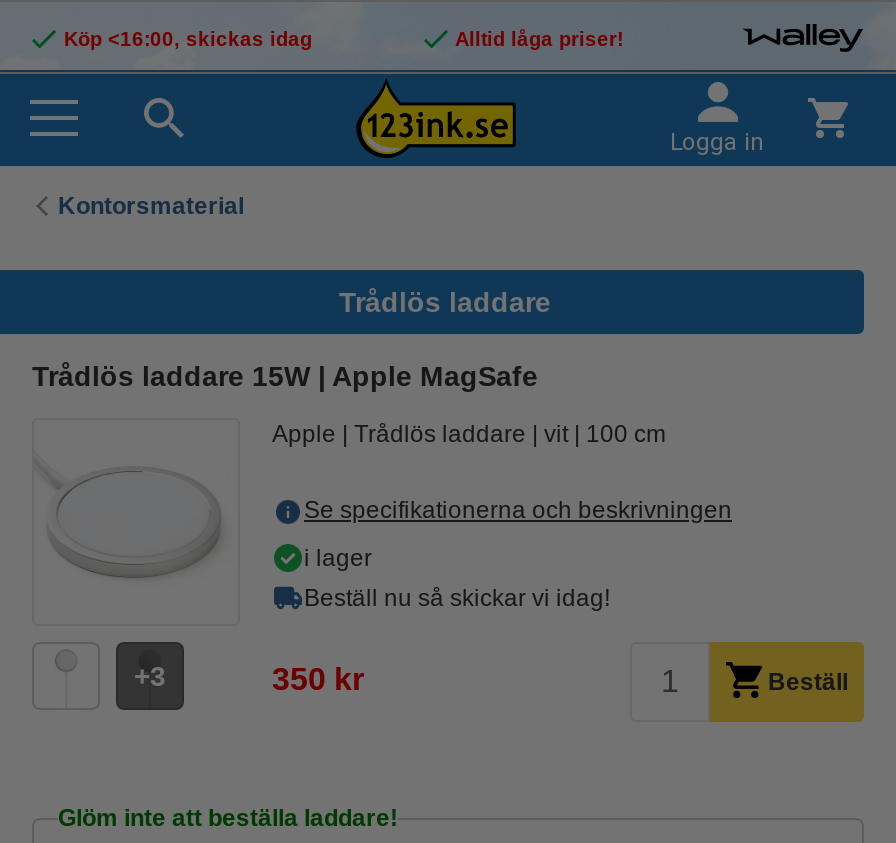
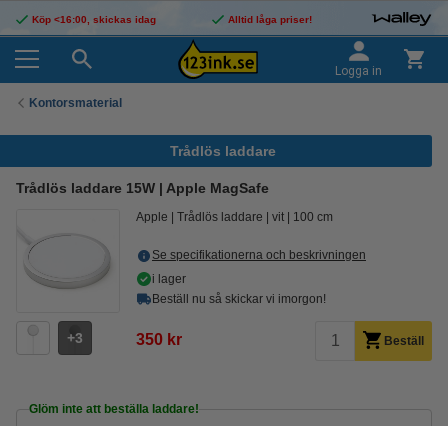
[304,584,610,612] Beställ nu så skickar vi idag! -> [152,292,326,306] Beställ nu så skickar vi imorgon!

